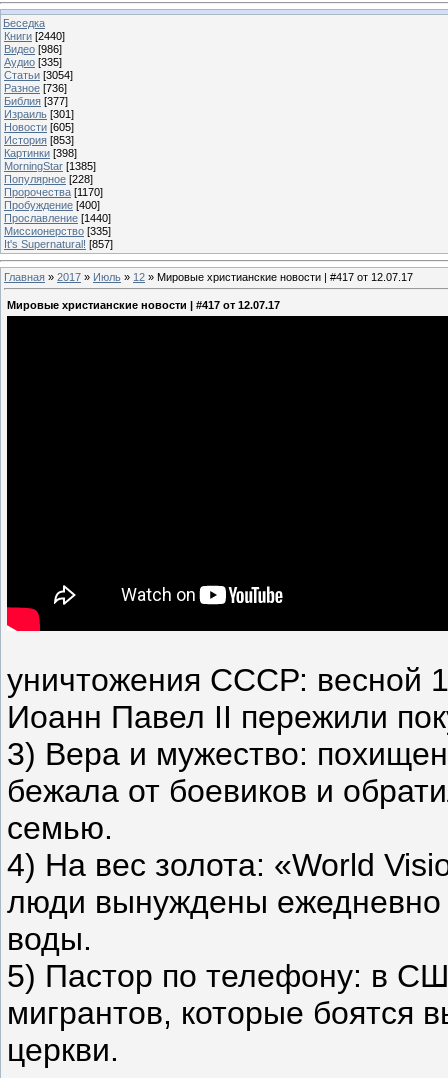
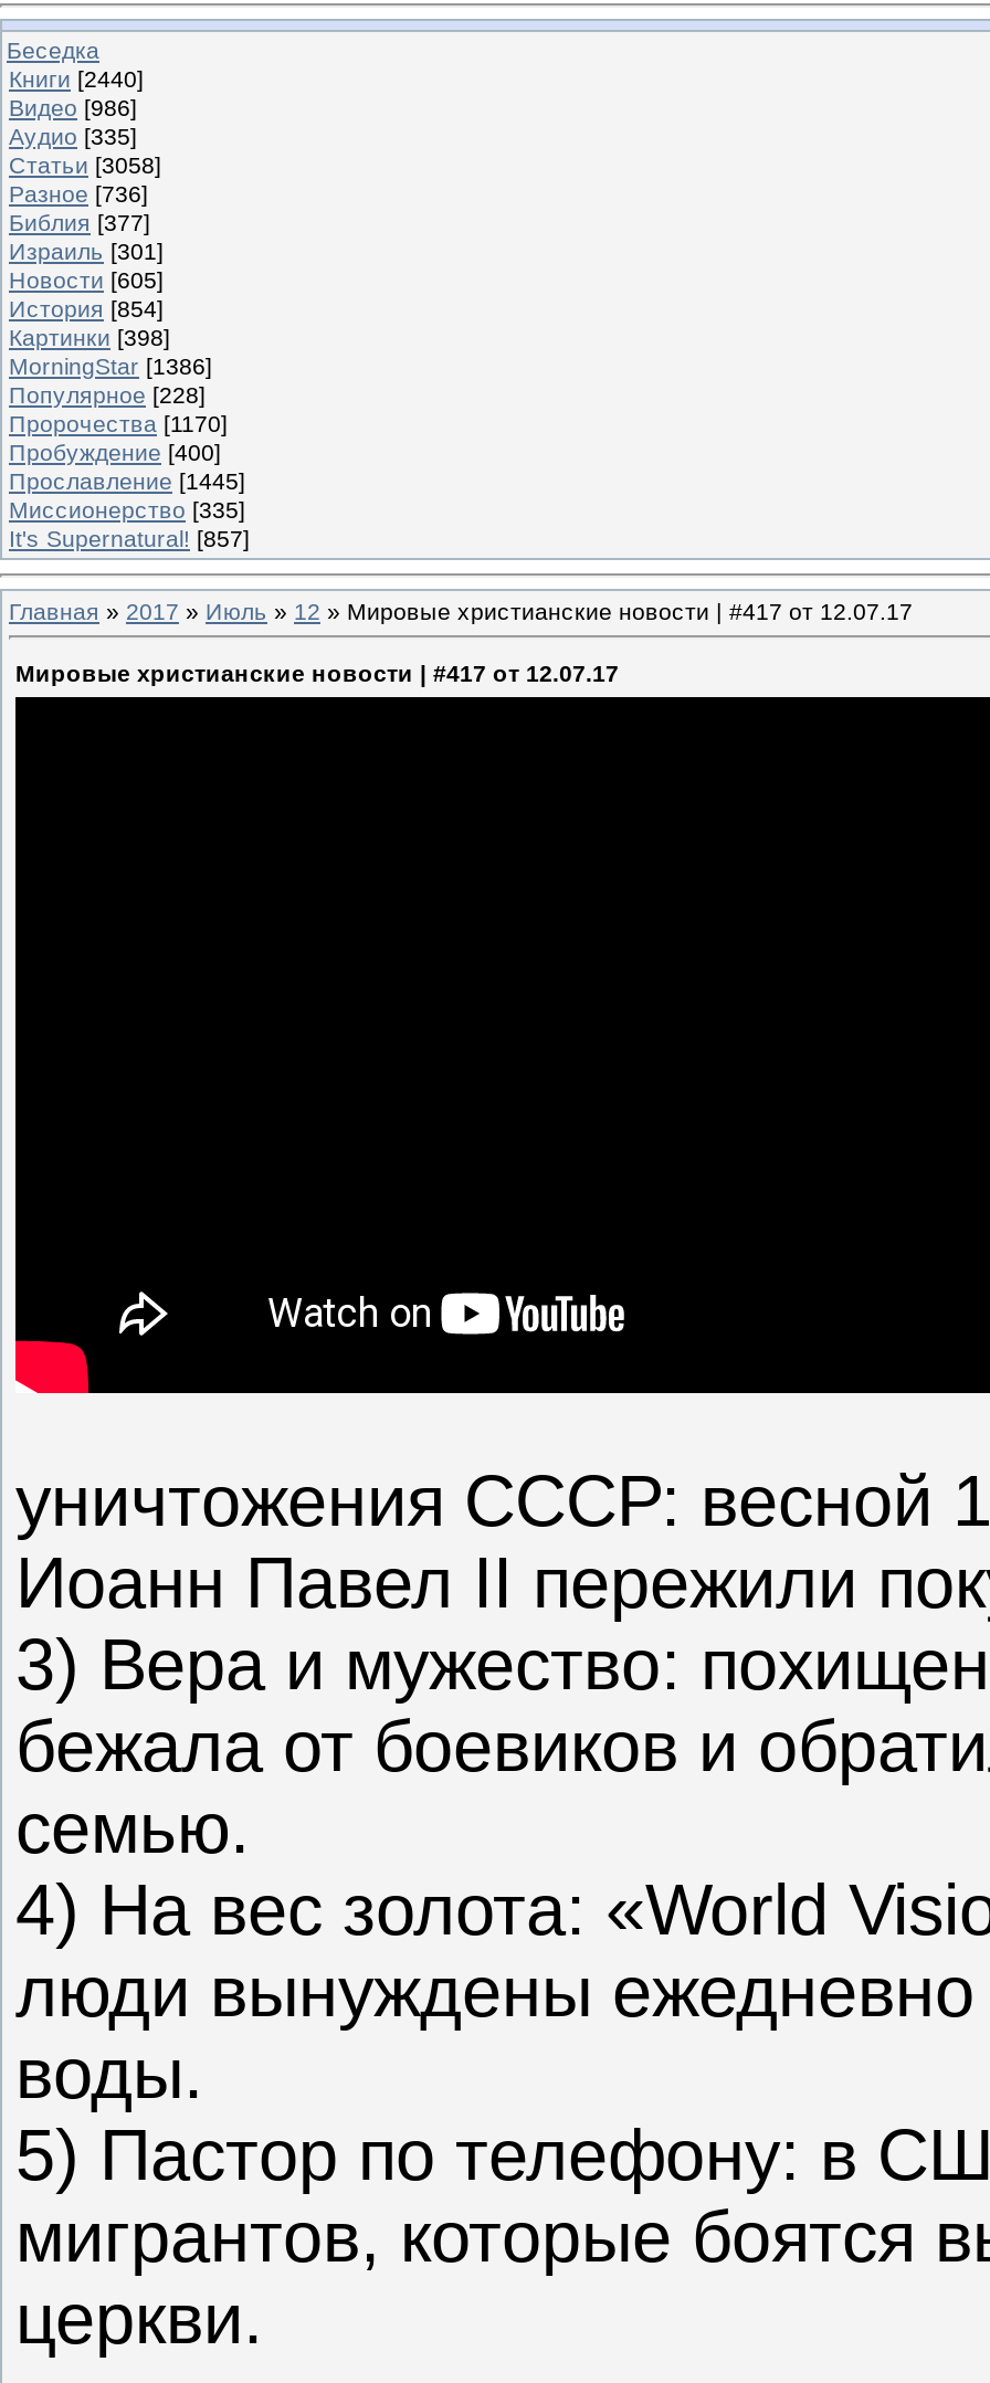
[4,69,73,81] Статьи [3054] -> [9,152,161,179] Статьи [3058]
[4,134,74,146] История [853] -> [9,296,164,322] История [854]
[4,160,96,172] MorningStar [1385] -> [9,353,212,380] MorningStar [1386]
[4,212,111,224] Прославление [1440] -> [9,468,245,494] Прославление [1445]

